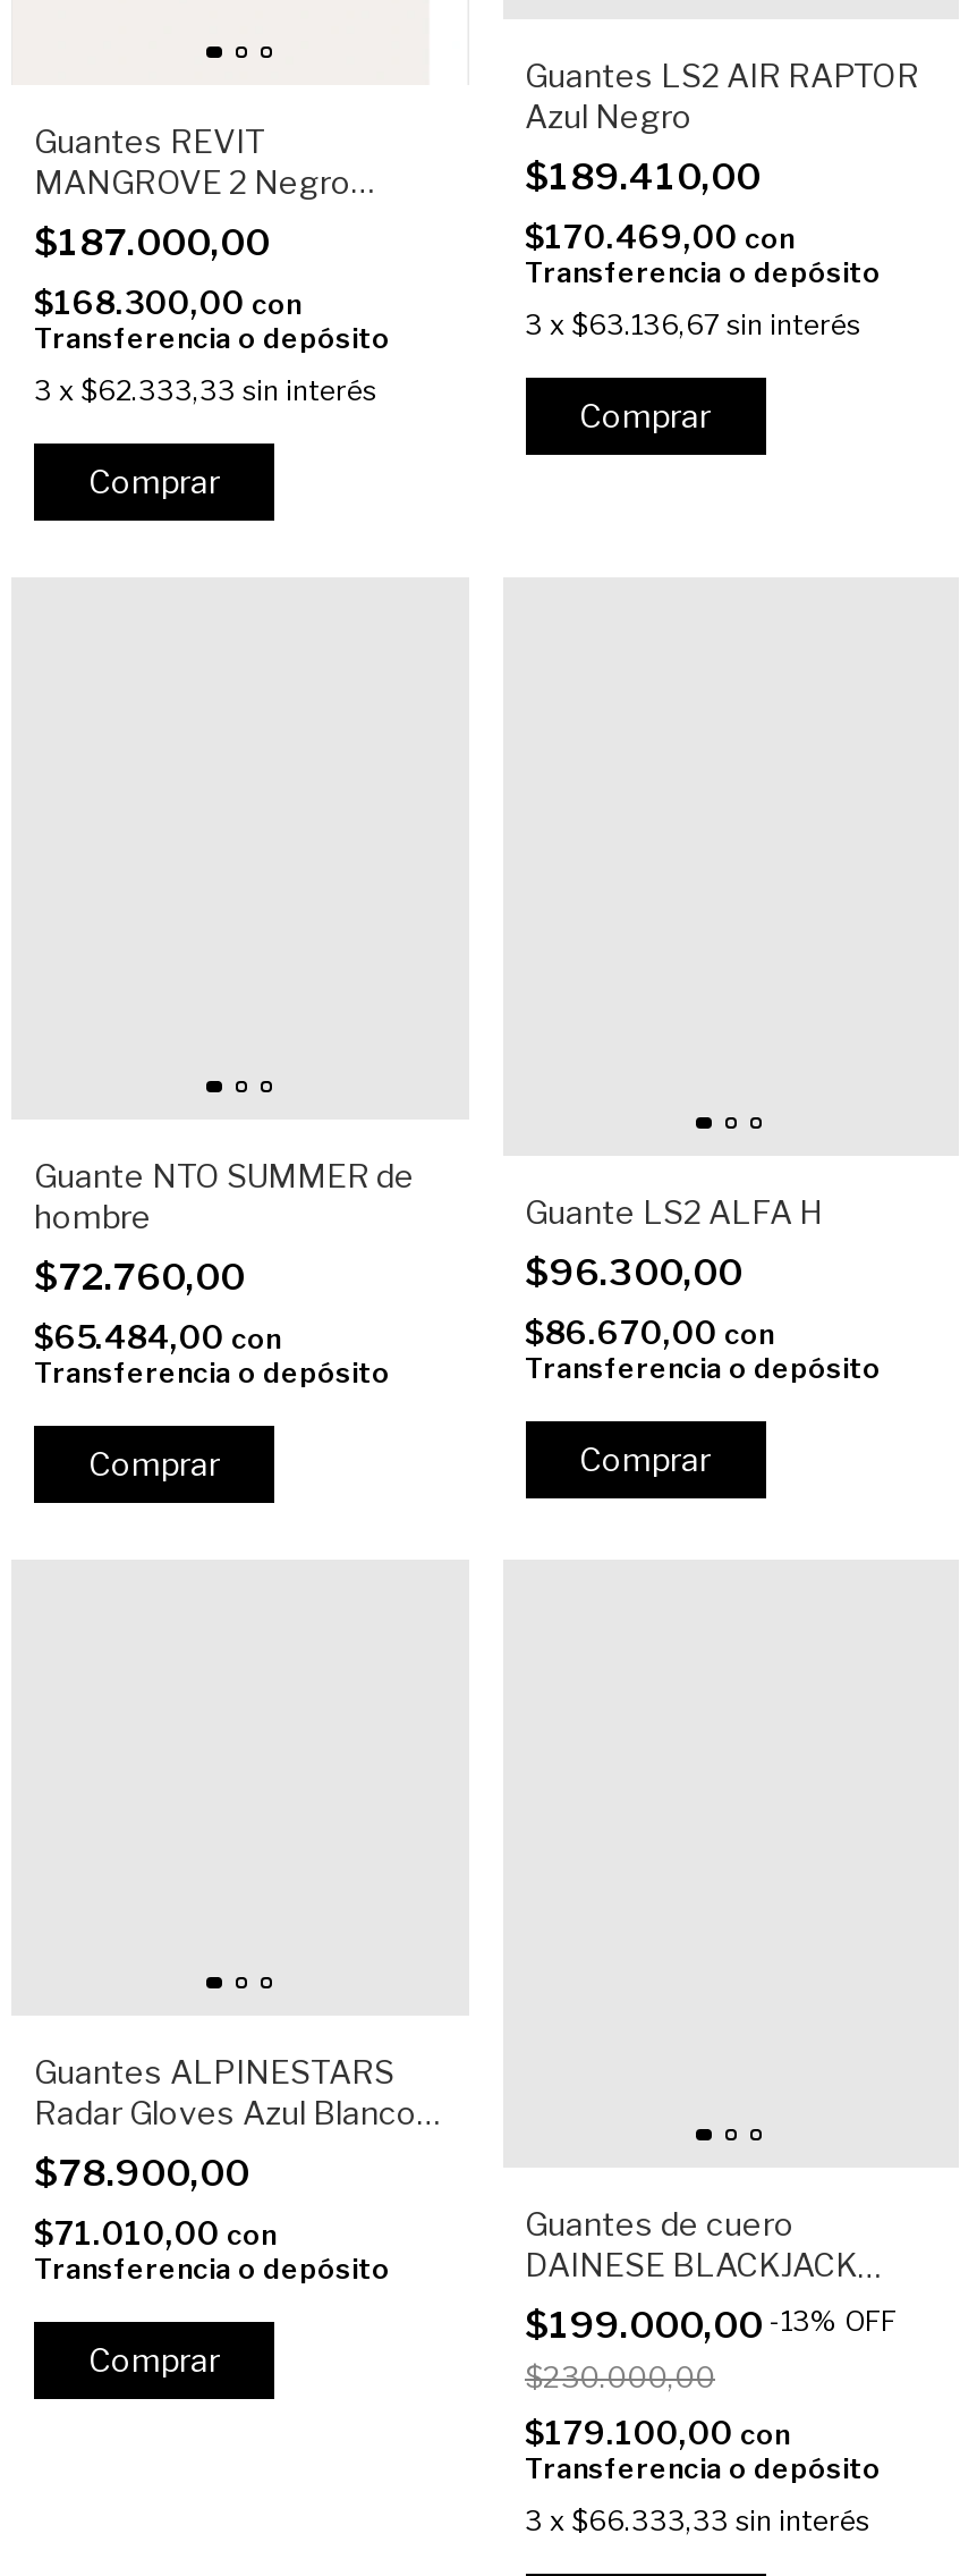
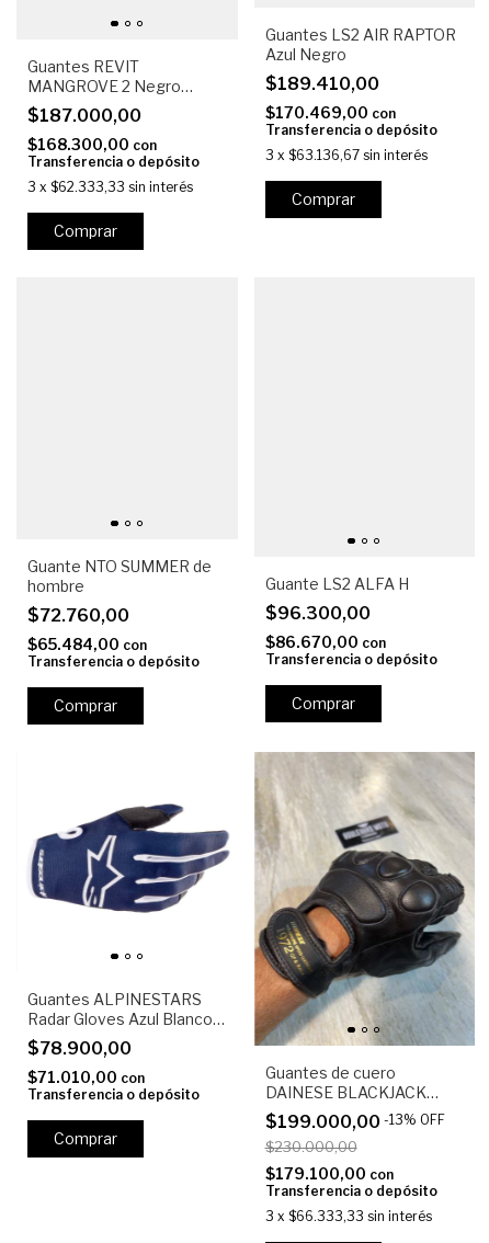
none -> [31,803,229,913] [image]
none -> [254,752,475,1047] [image]

